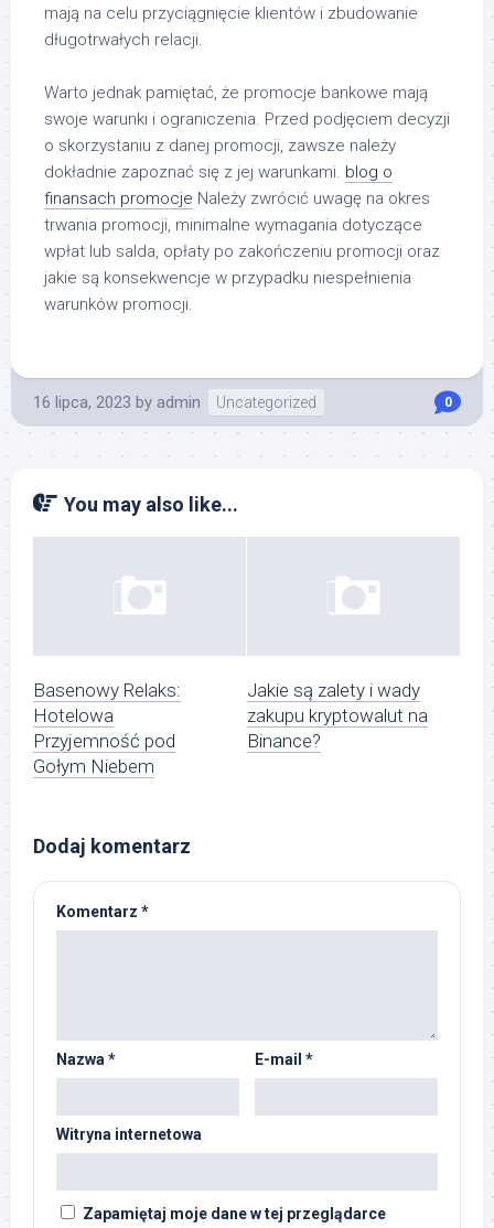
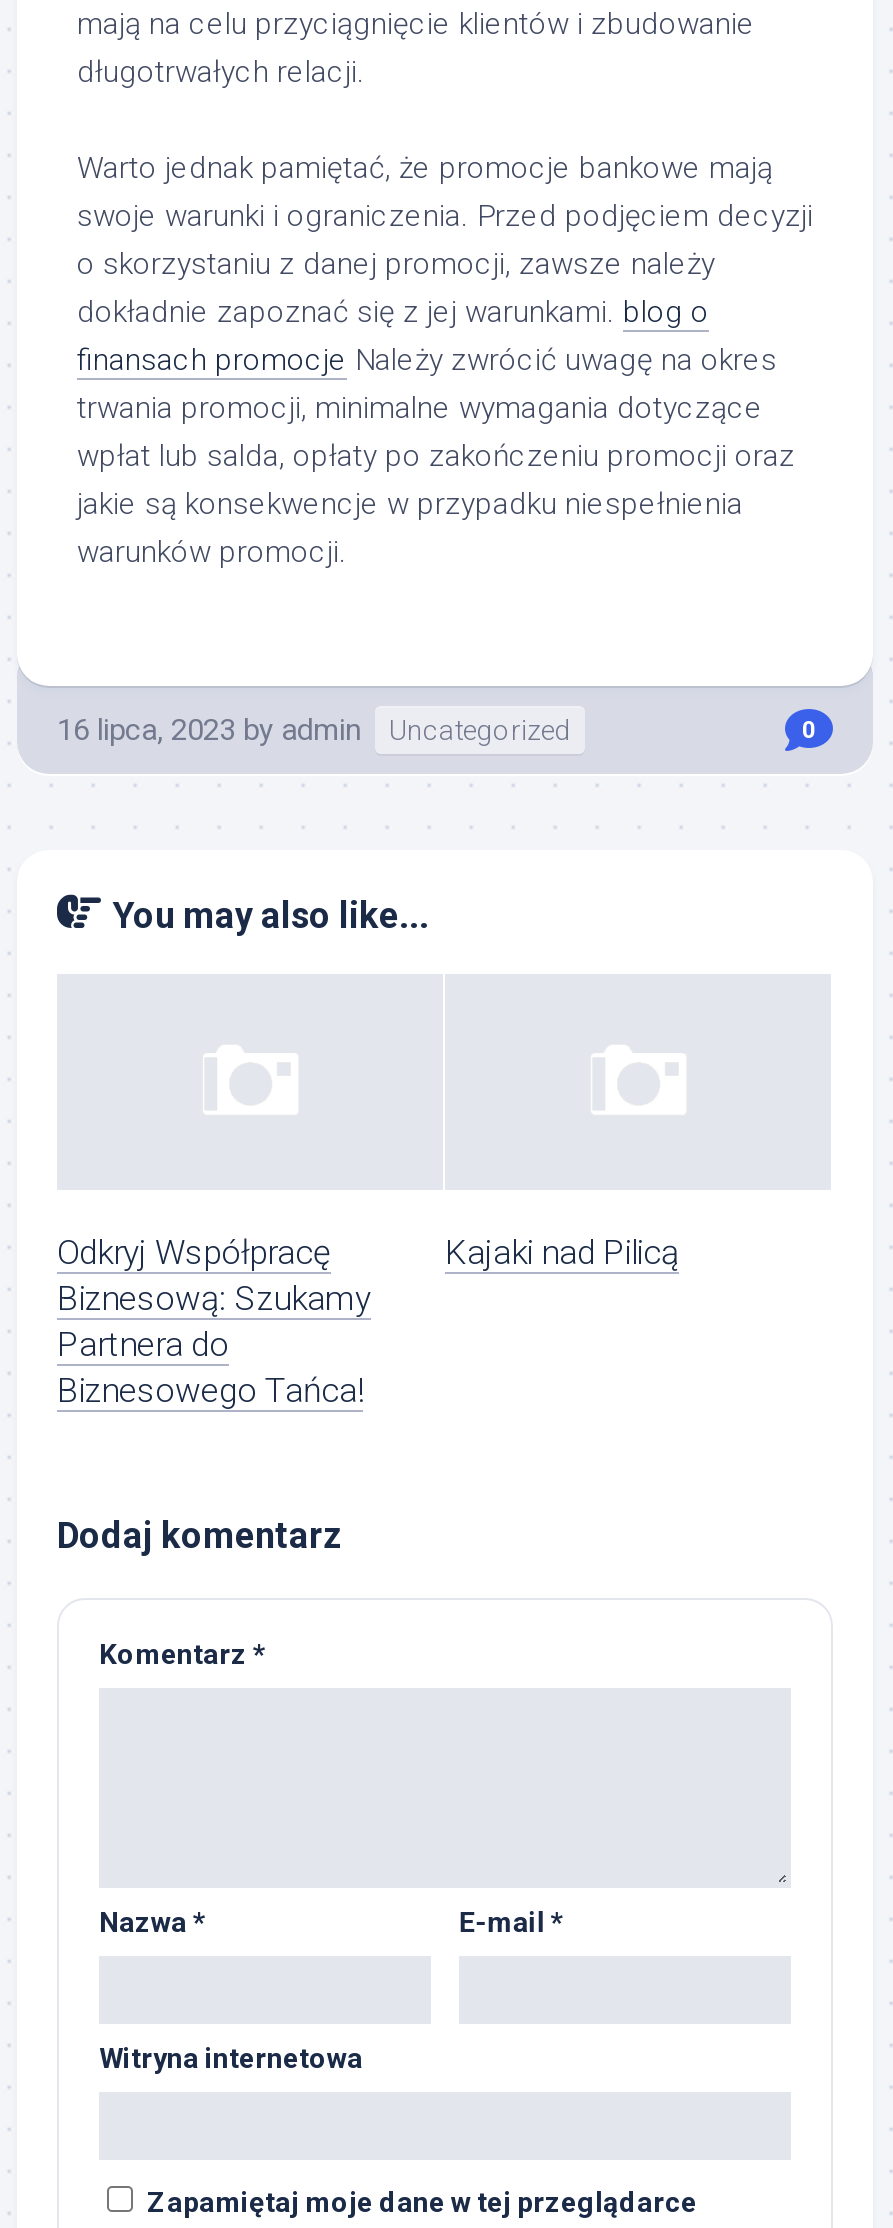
[33,679,181,778] Basenowy Relaks: | Hotelowa | Przyjemność pod | Gołym Niebem -> [57,1233,371,1411] Odkryj Współpracę | Biznesową: Szukamy | Partnera do | Biznesowego Tańca!
[247,679,428,752] Jakie są zalety i wady | zakupu kryptowalut na | Binance? -> [445,1233,679,1273] Kajaki nad Pilicą

